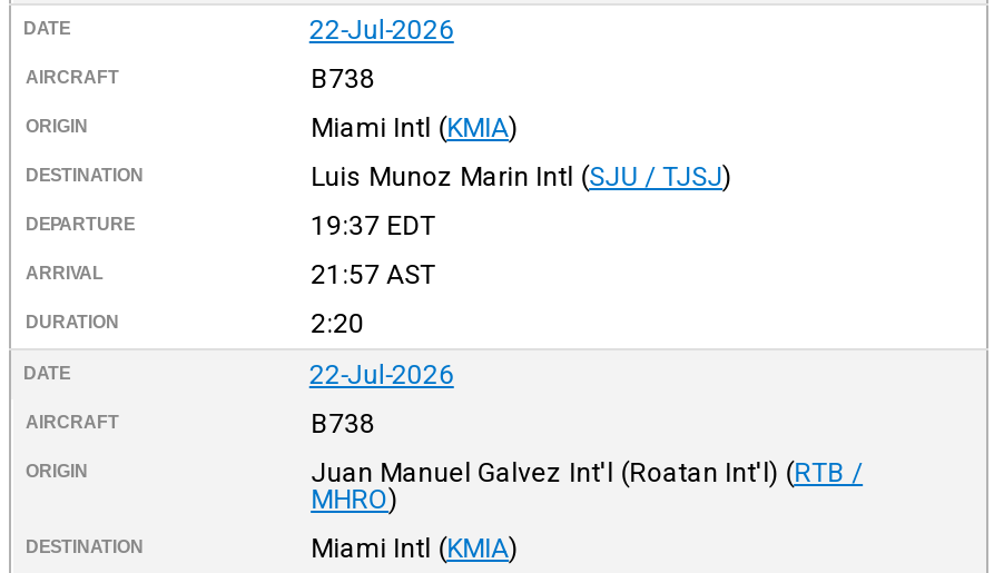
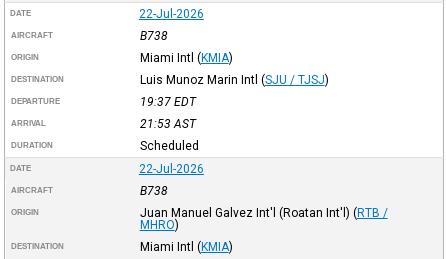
[311,259,435,290] 21:57 AST -> [140,117,196,131] 21:53 AST
[311,308,364,339] 2:20 -> [140,139,199,153] Scheduled

